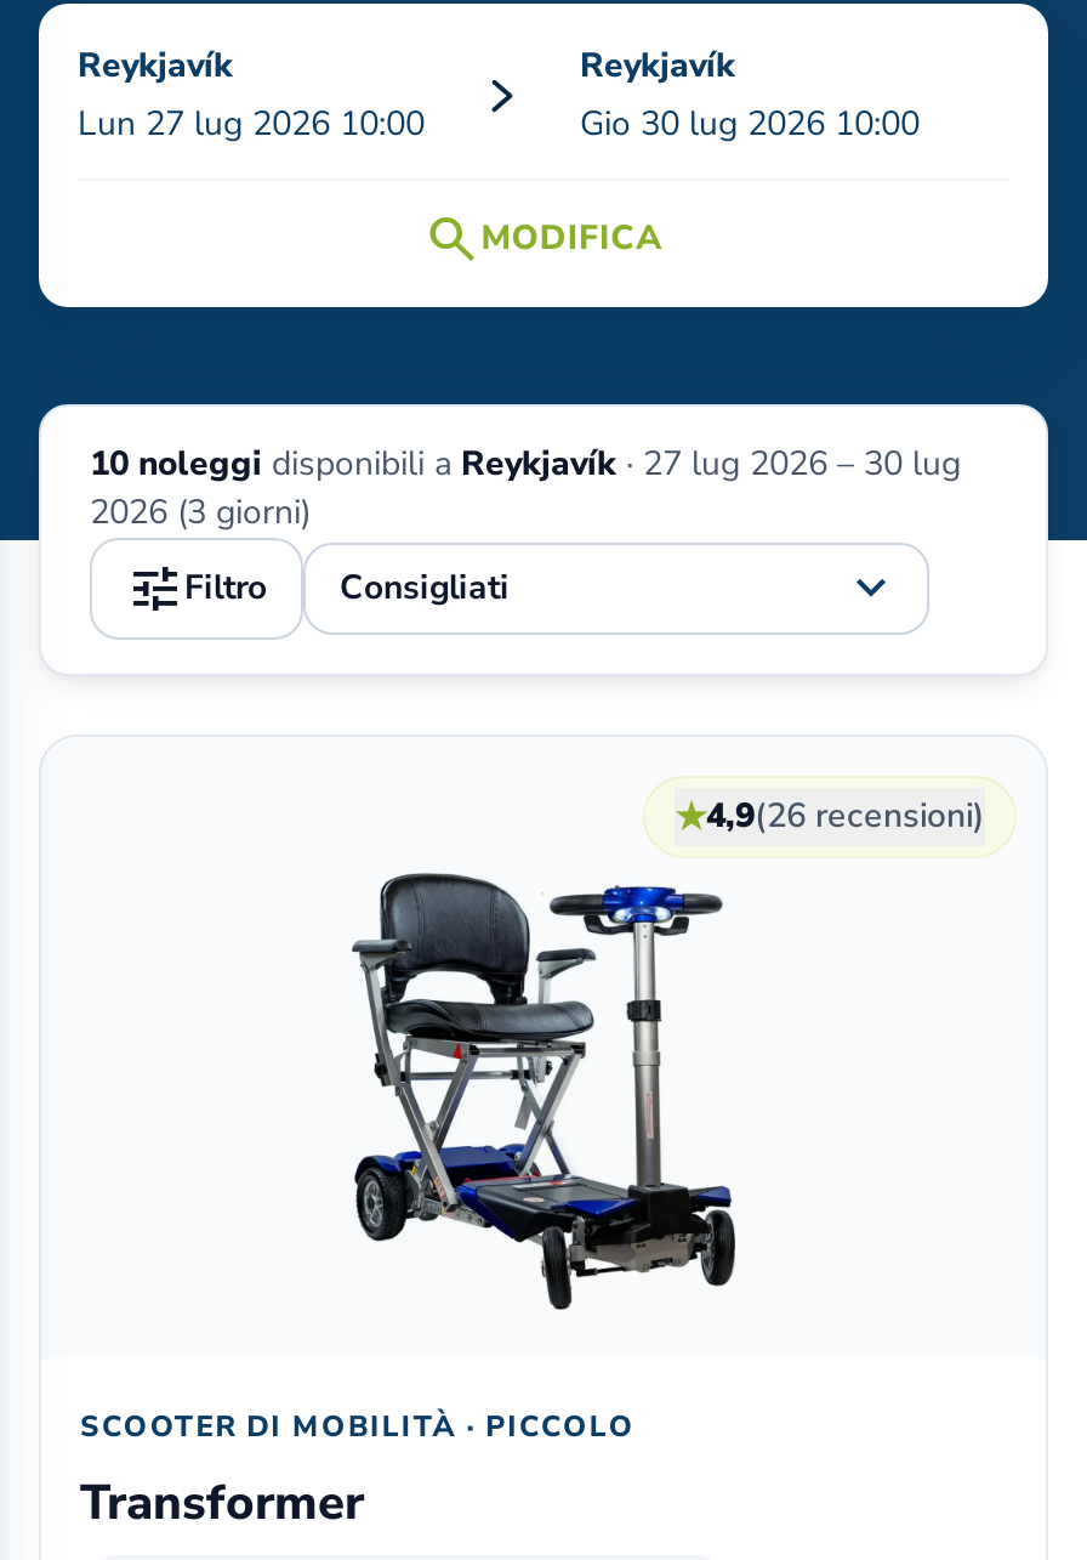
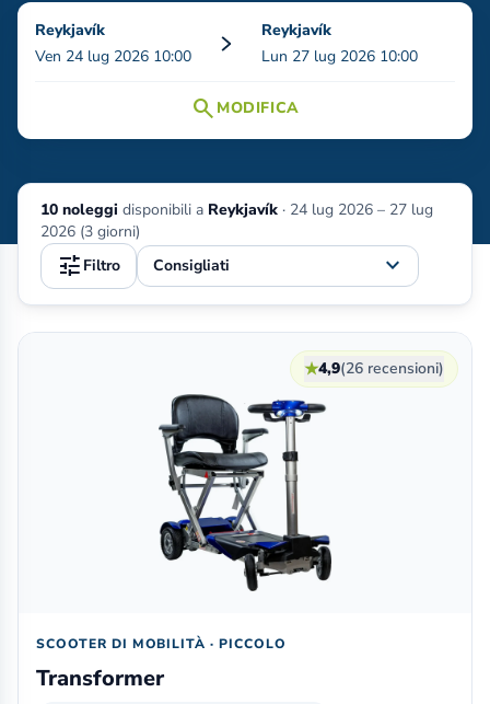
[78,101,425,147] Lun 27 lug 2026 10:00 -> [35,46,191,67] Ven 24 lug 2026 10:00
[580,101,920,147] Gio 30 lug 2026 10:00 -> [261,46,418,67] Lun 27 lug 2026 10:00
[90,441,961,487] 10 noleggi disponibili a Reykjavík · 27 lug 2026 – 30 lug -> [40,199,433,220] 10 noleggi disponibili a Reykjavík · 24 lug 2026 – 27 lug

